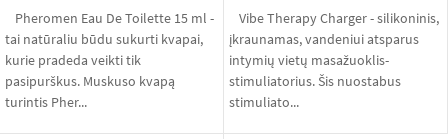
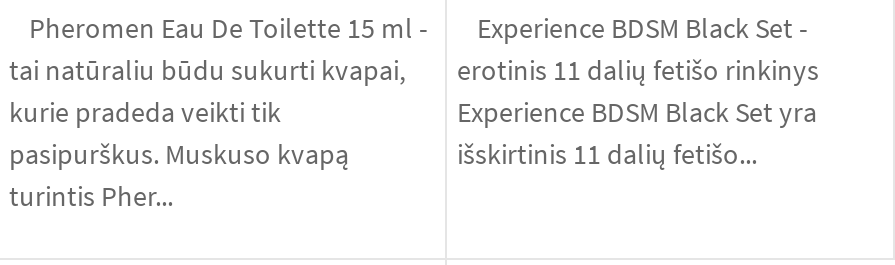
[229,9,439,111] Vibe Therapy Charger - silikoninis, | įkraunamas, vandeniui atsparus | intymių vietų masažuoklis- | stimuliatorius. Šis nuostabus | stimuliato... -> [457,10,819,172] Experience BDSM Black Set - | erotinis 11 dalių fetišo rinkinys | Experience BDSM Black Set yra | išskirtinis 11 dalių fetišo...

